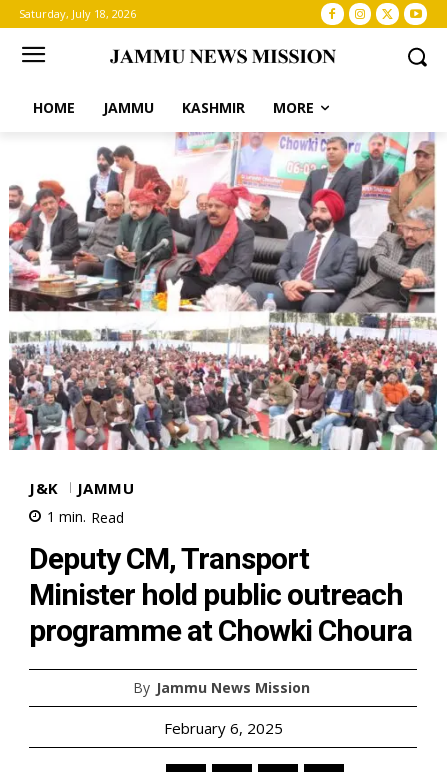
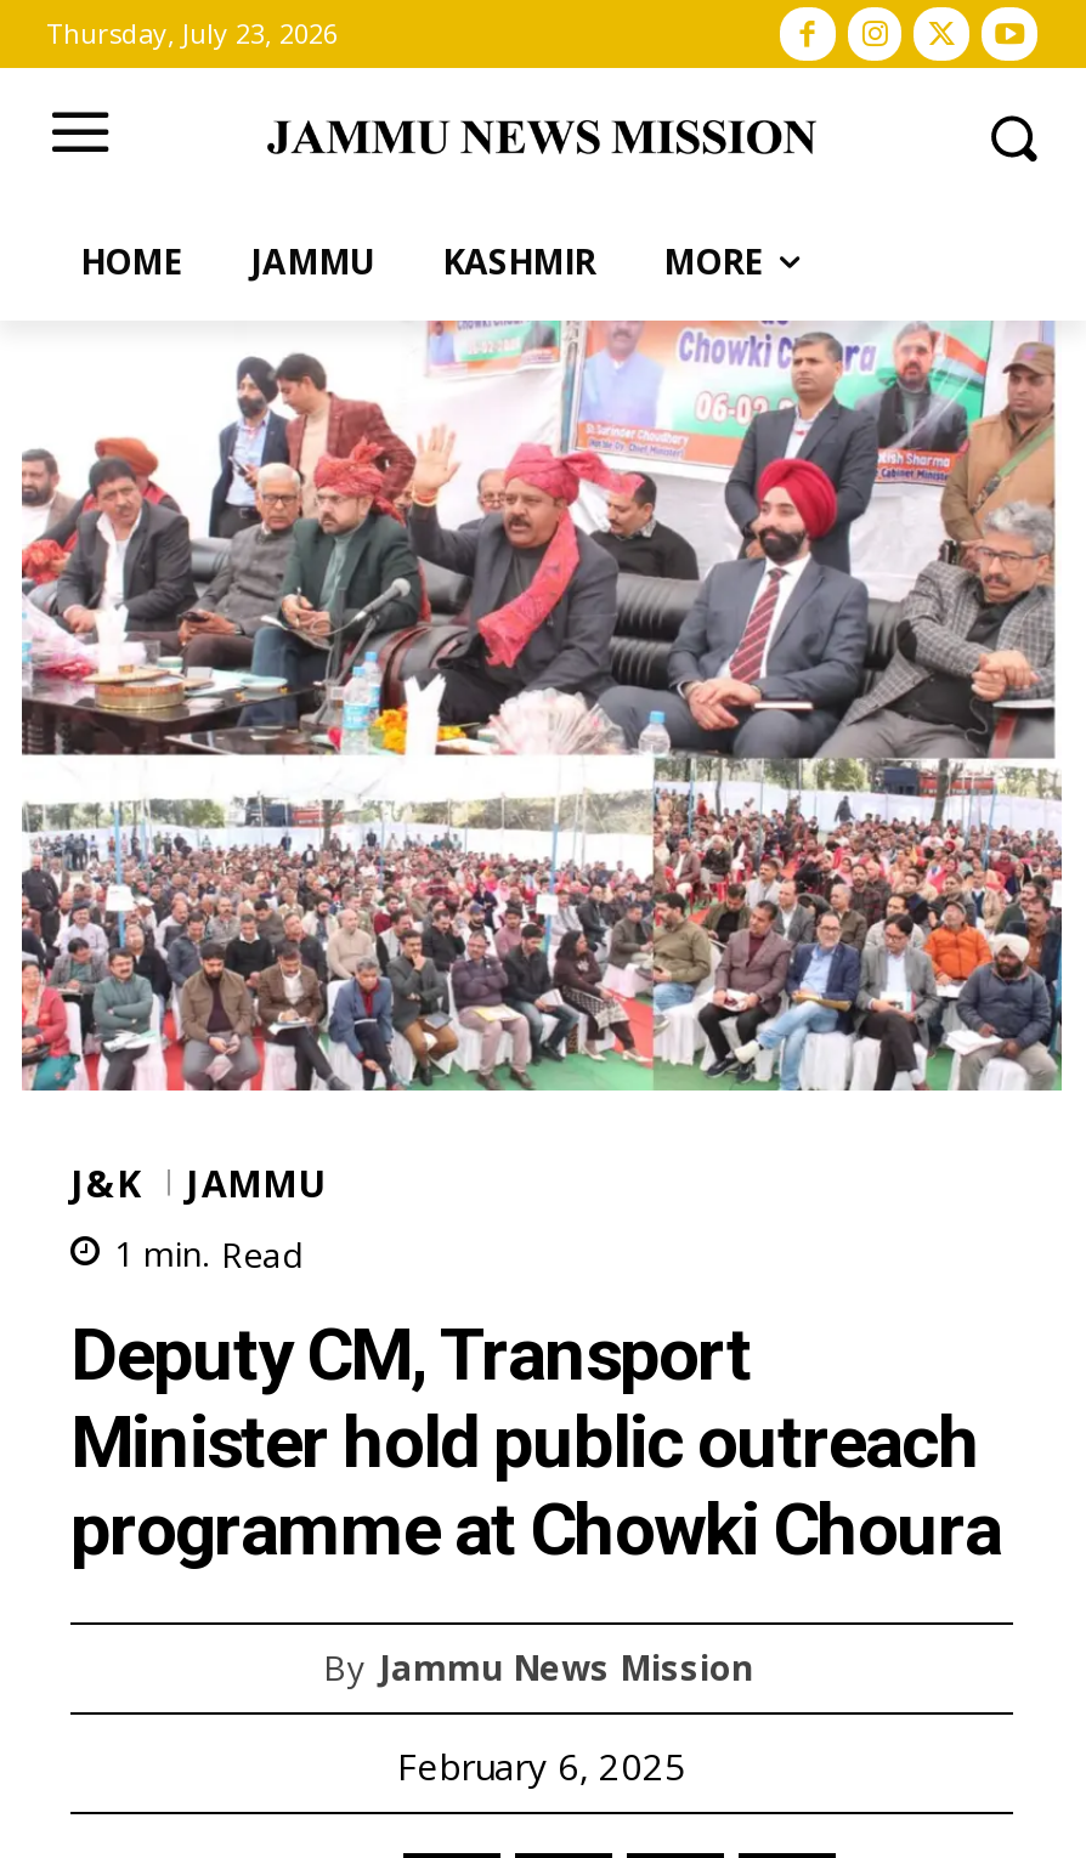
[19,6,136,21] Saturday, July 18, 2026 -> [46,15,338,51] Thursday, July 23, 2026

